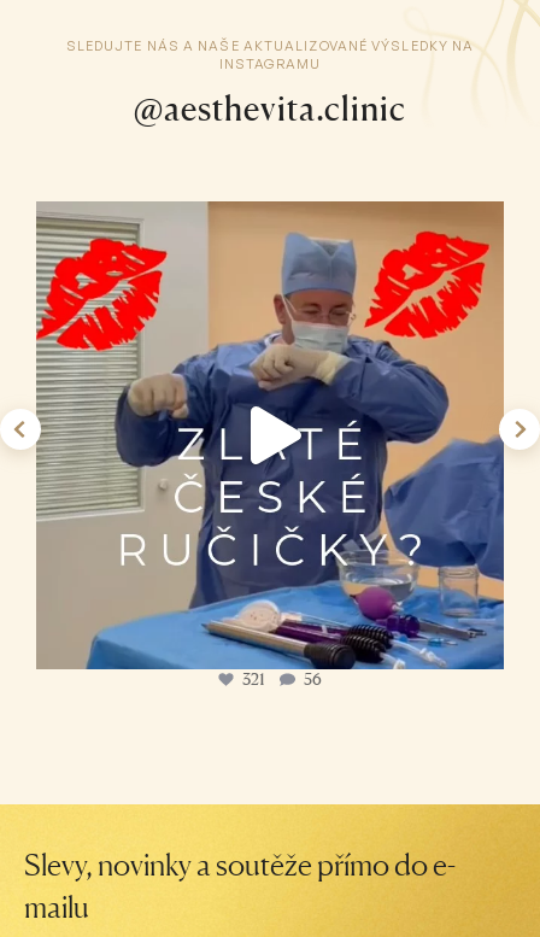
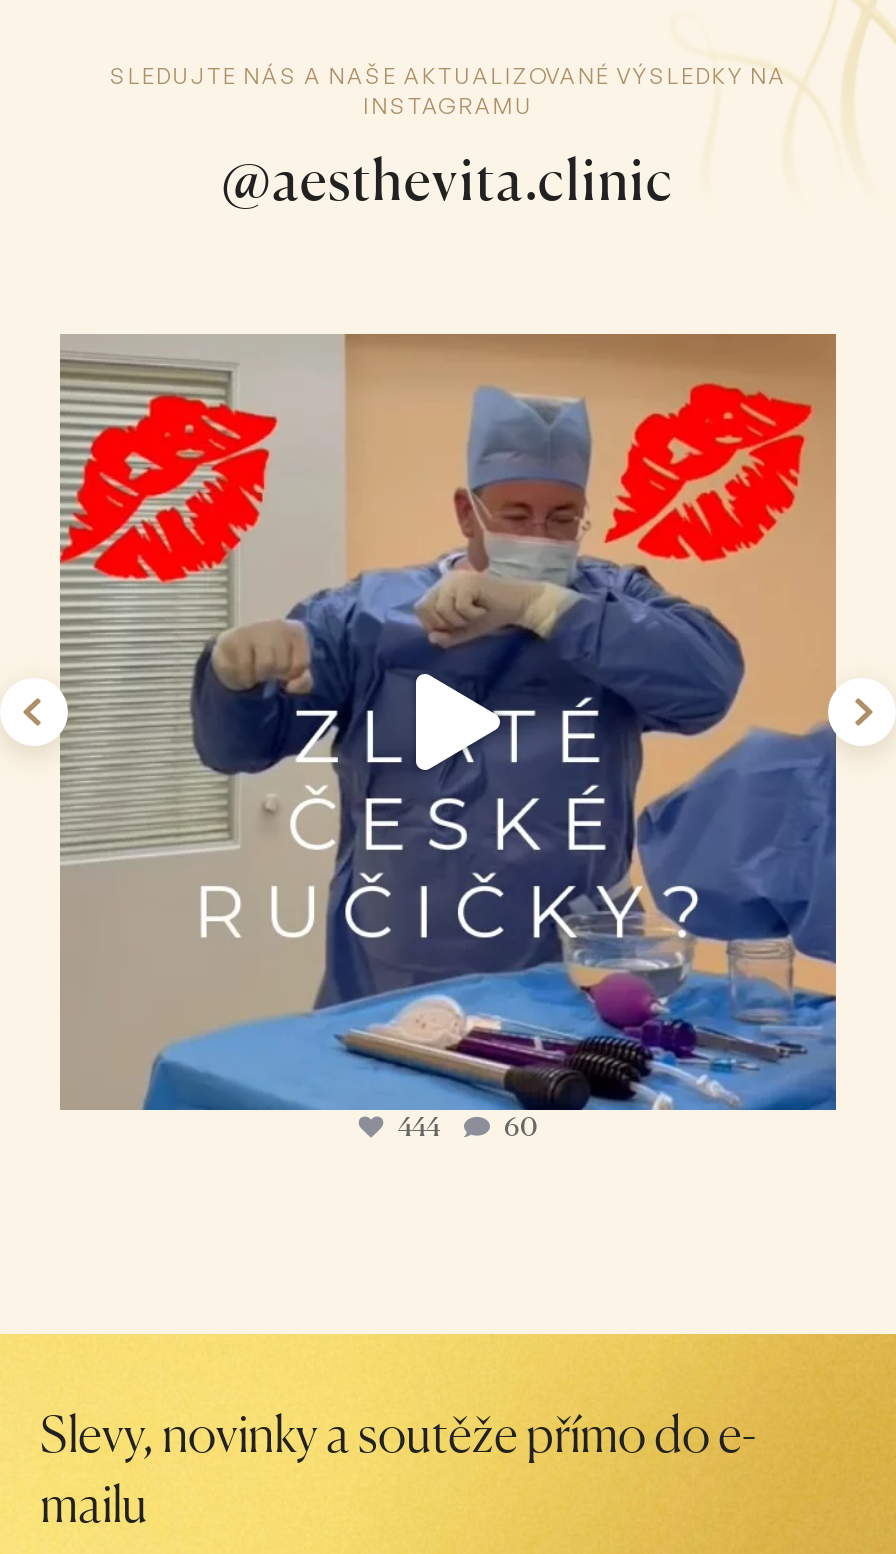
[242,669,268,689] 321 -> [398,1110,444,1142] 444
[304,669,322,689] 56 -> [504,1110,538,1142] 60

